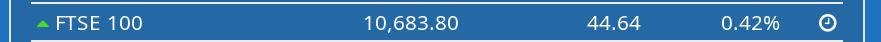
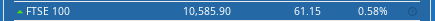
[363,8,459,36] 10,683.80 -> [183,4,231,18] 10,585.90
[587,8,641,36] 44.64 -> [294,4,321,18] 61.15
[721,8,781,36] 0.42% -> [358,4,388,18] 0.58%

